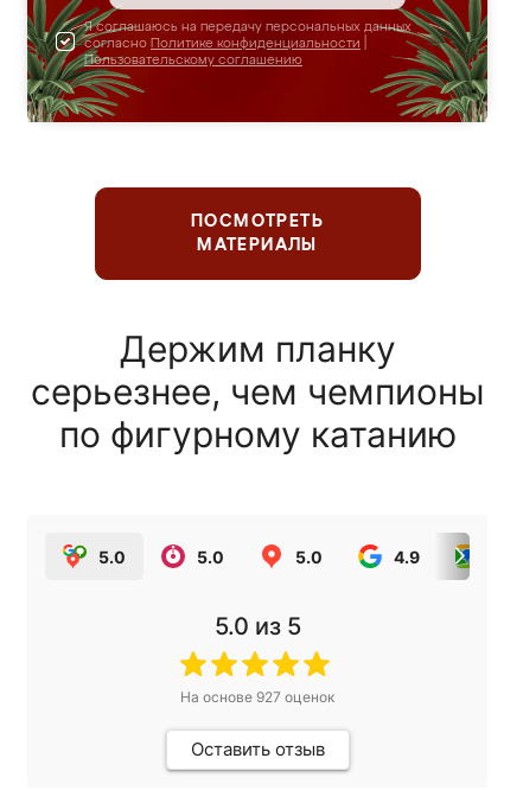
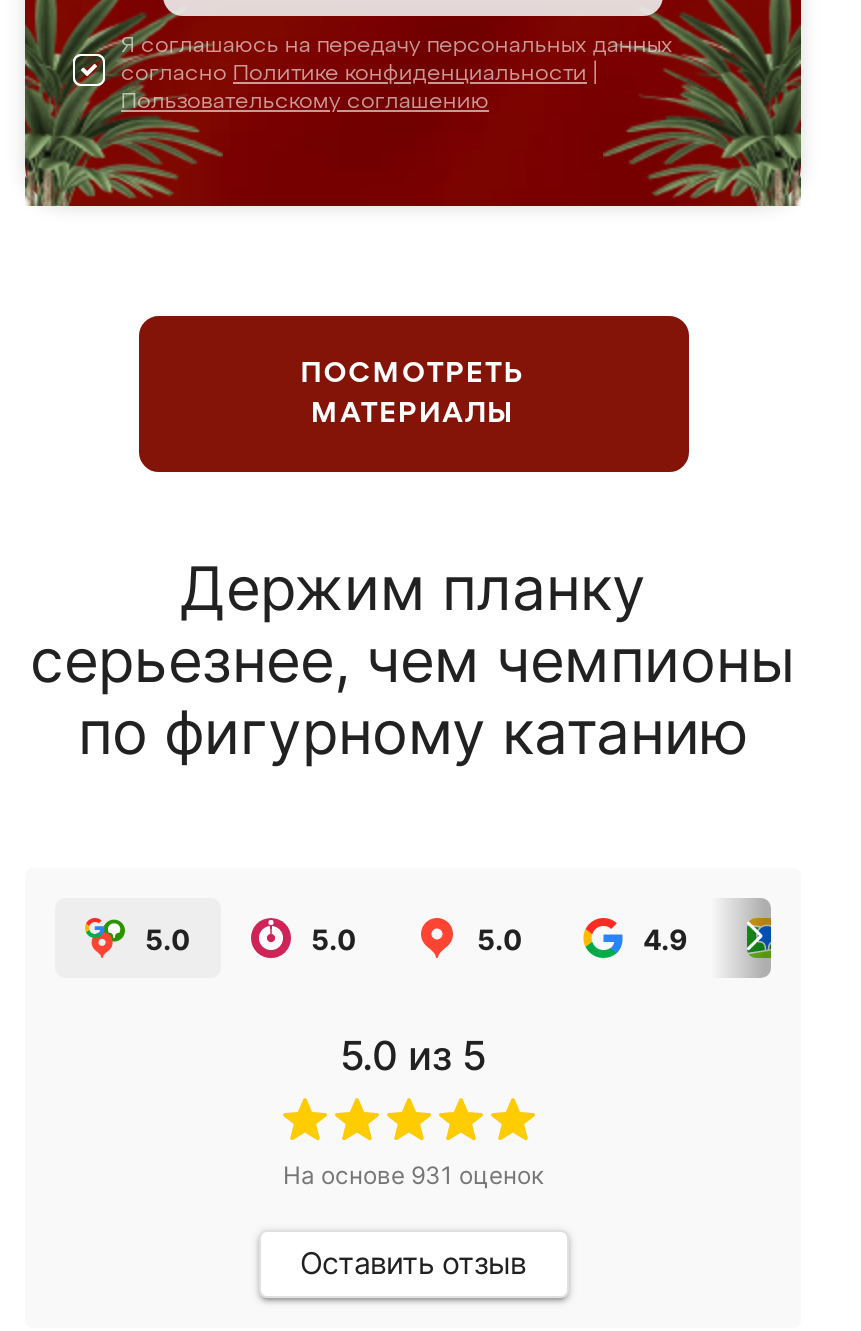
[180,688,334,706] На основе 927 оценок -> [283,1160,543,1190] На основе 931 оценок

